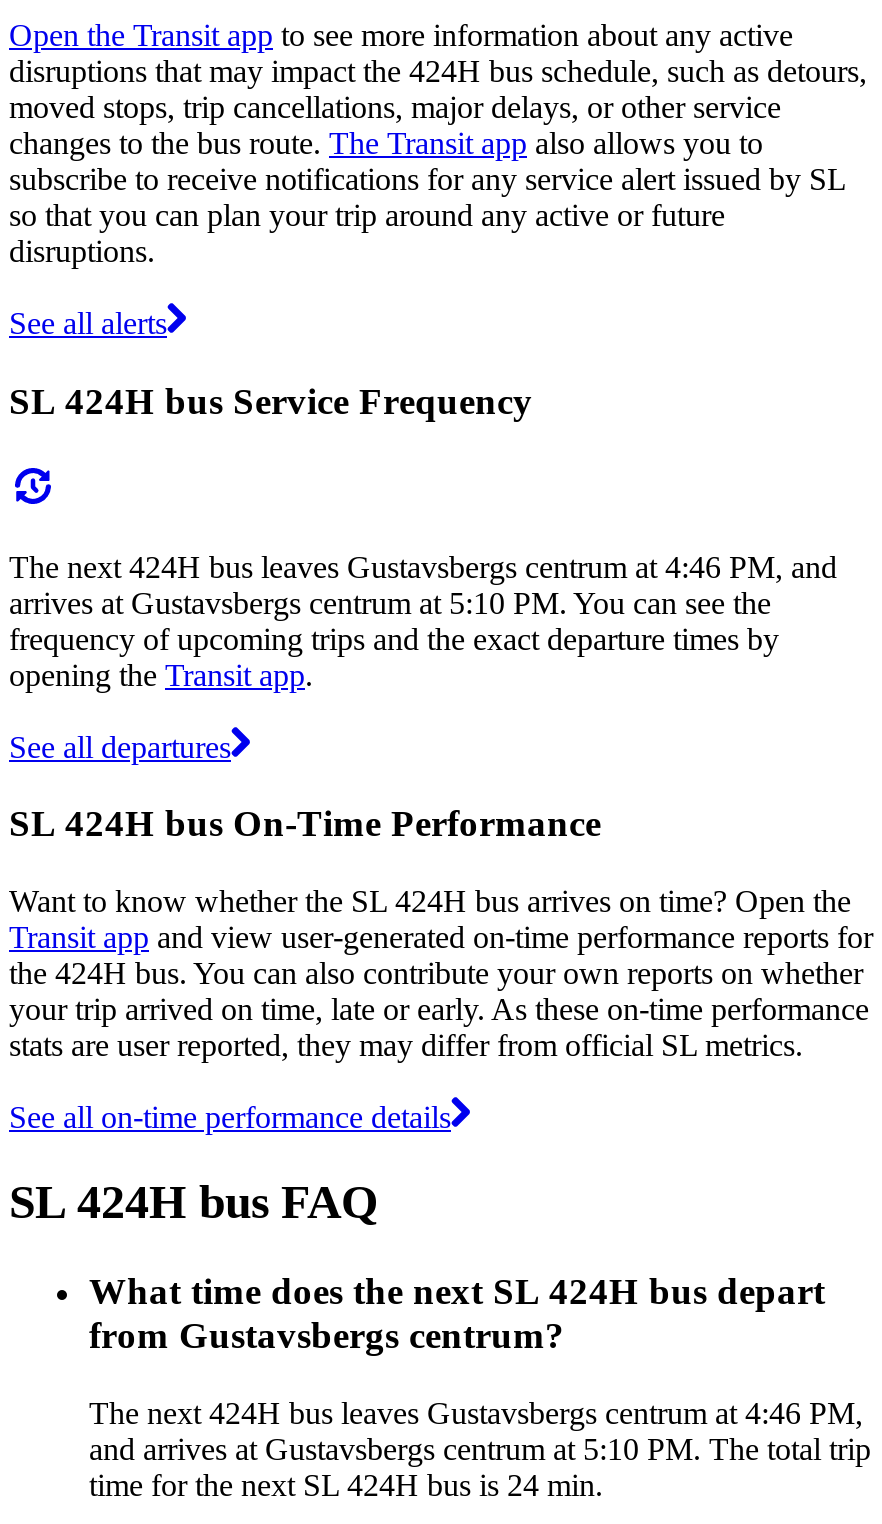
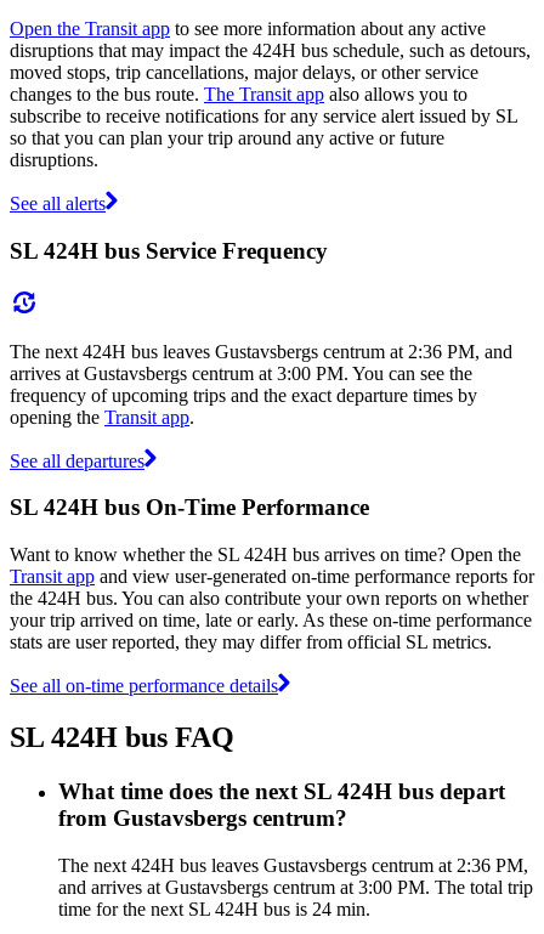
[9,549,837,583] The next 424H bus leaves Gustavsbergs centrum at 4:46 PM, and -> [10,341,512,361] The next 424H bus leaves Gustavsbergs centrum at 2:36 PM, and
[9,585,771,619] arrives at Gustavsbergs centrum at 5:10 PM. You can see the -> [10,363,472,383] arrives at Gustavsbergs centrum at 3:00 PM. You can see the
[89,1395,863,1429] The next 424H bus leaves Gustavsbergs centrum at 4:46 PM, -> [58,854,528,875] The next 424H bus leaves Gustavsbergs centrum at 2:36 PM,
[89,1431,871,1465] and arrives at Gustavsbergs centrum at 5:10 PM. The total trip -> [58,876,533,897] and arrives at Gustavsbergs centrum at 3:00 PM. The total trip

